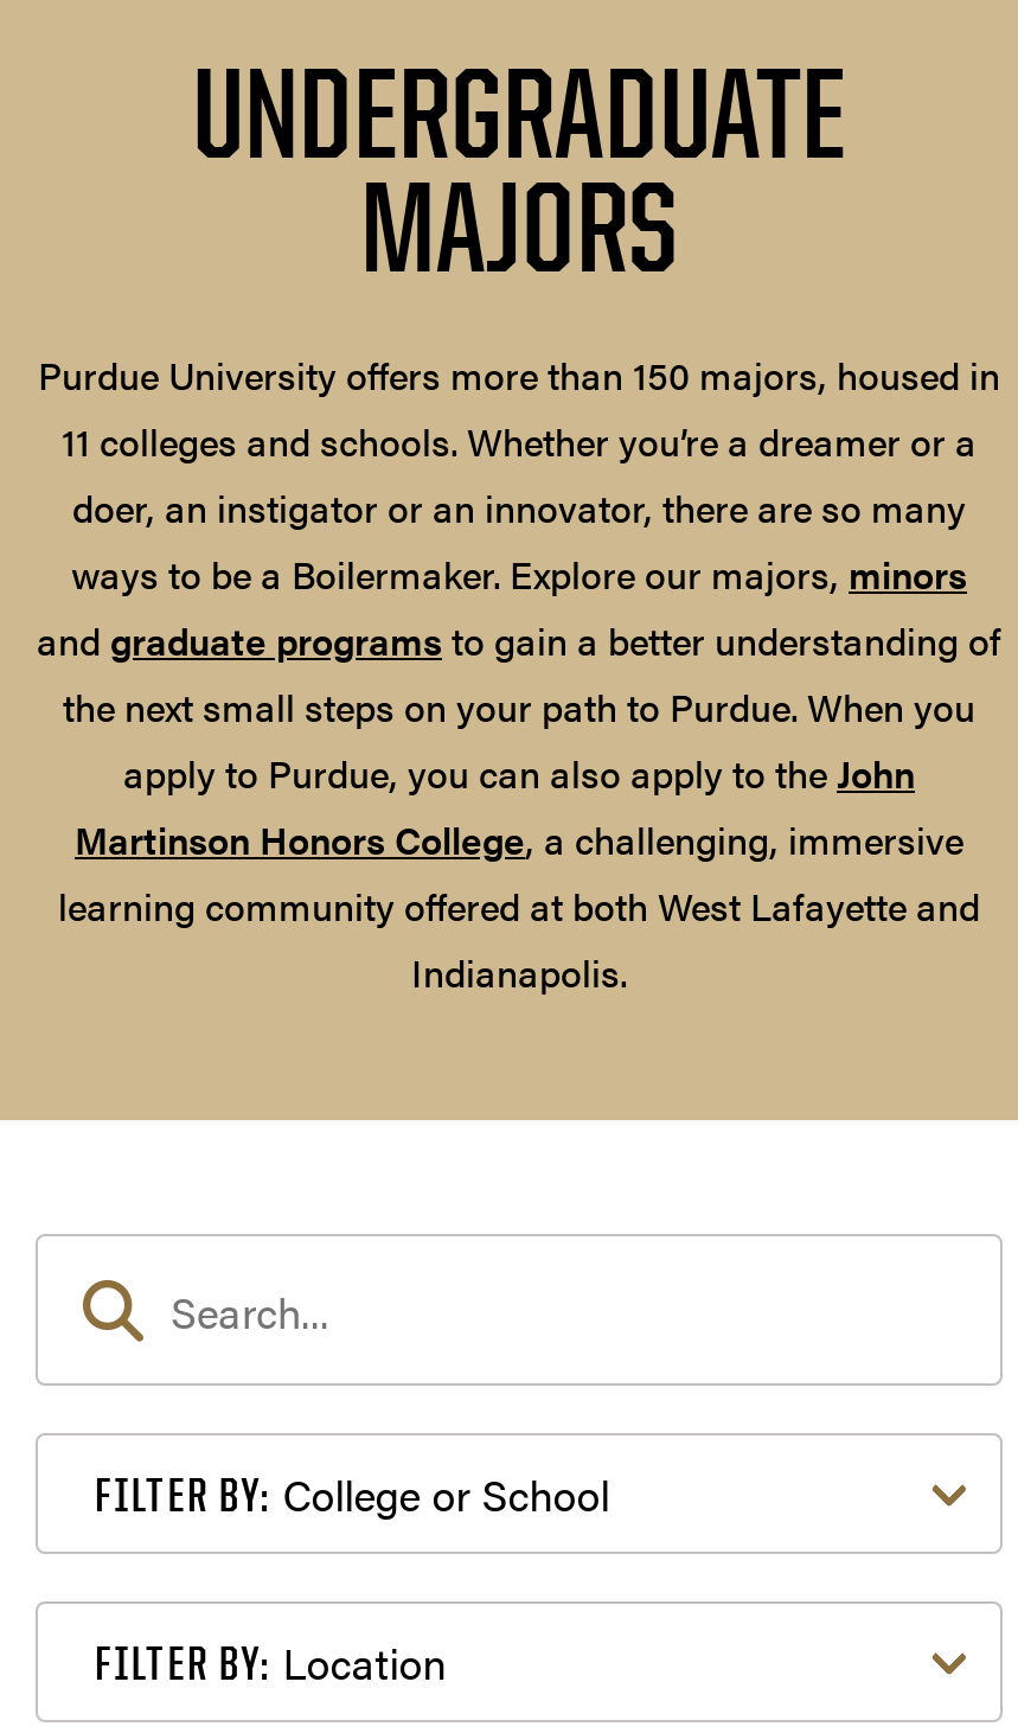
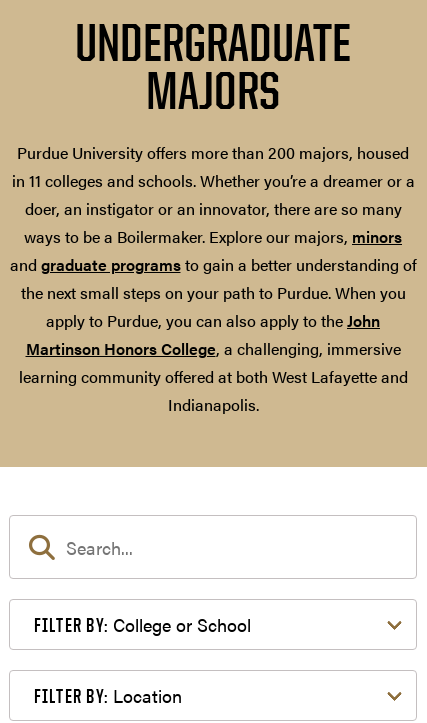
[38,348,1000,469] Purdue University offers more than 150 majors, housed in | 11 colleges and schools. Whether you’re a dreamer or a -> [11,141,414,192] Purdue University offers more than 200 majors, housed | in 11 colleges and schools. Whether you’re a dreamer or a

